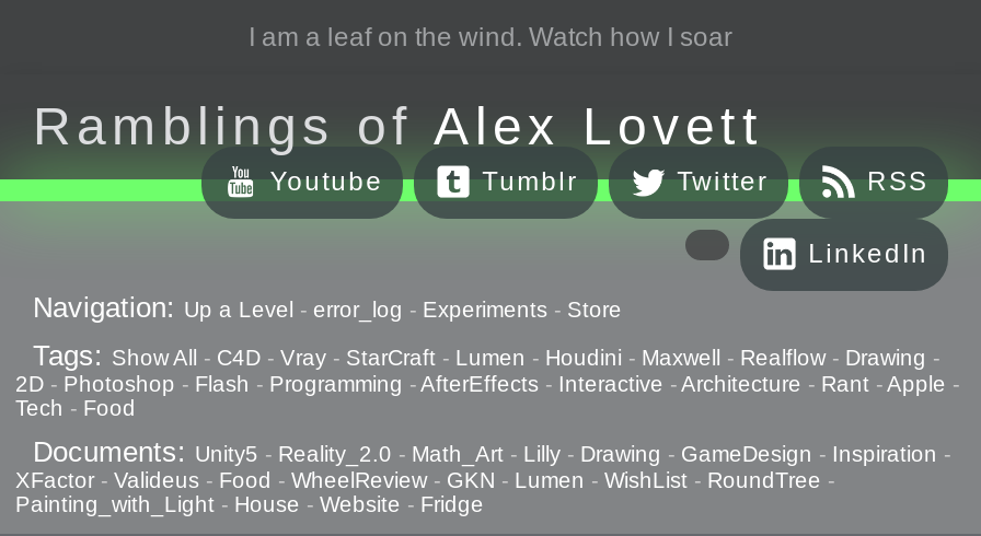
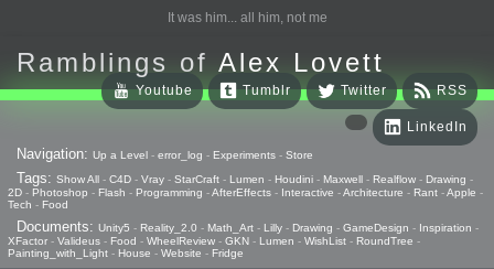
[249,22,732,53] I am a leaf on the wind. Watch how I soar -> [167,10,327,25] It was him... all him, not me

